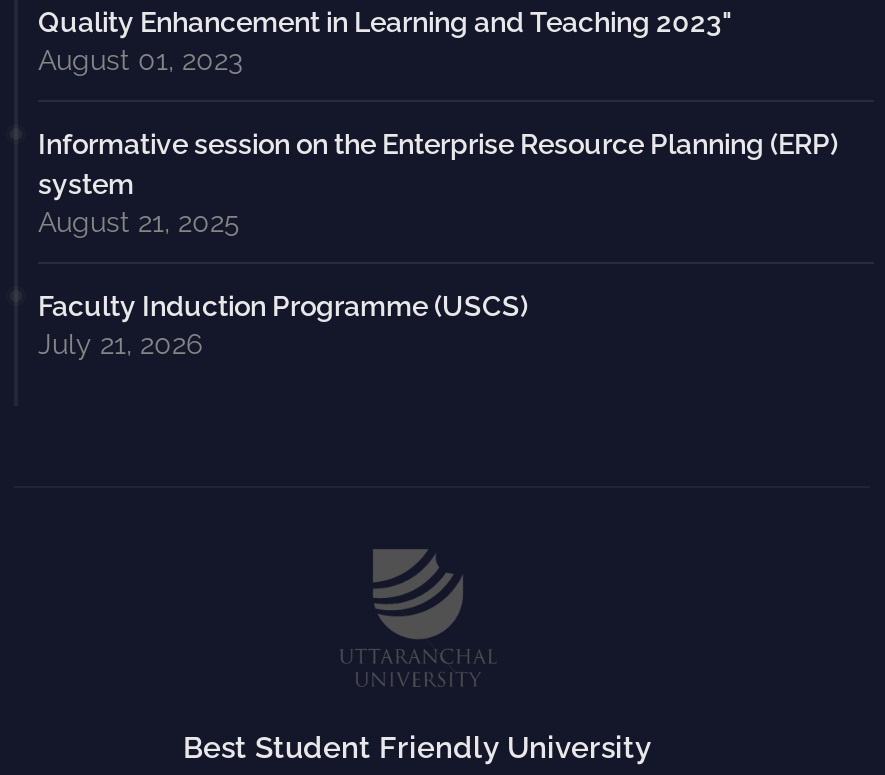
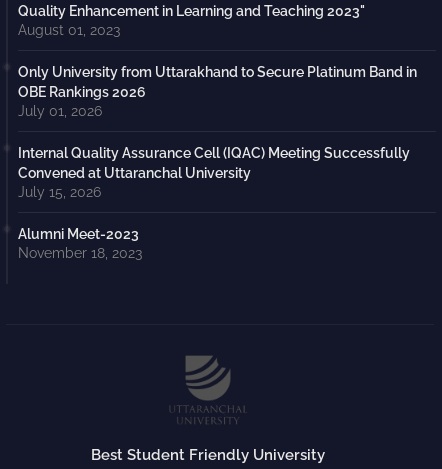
[38,128,838,360] Informative session on the Enterprise Resource Planning (ERP) | system | August 21, 2025 | Faculty Induction Programme (USCS) | July 21, 2026 -> [18,64,417,261] Only University from Uttarakhand to Secure Platinum Band in | OBE Rankings 2026 | July 01, 2026 | Internal Quality Assurance Cell (IQAC) Meeting Successfully | Convened at Uttaranchal University | July 15, 2026 | Alumni Meet-2023 | November 18, 2023

